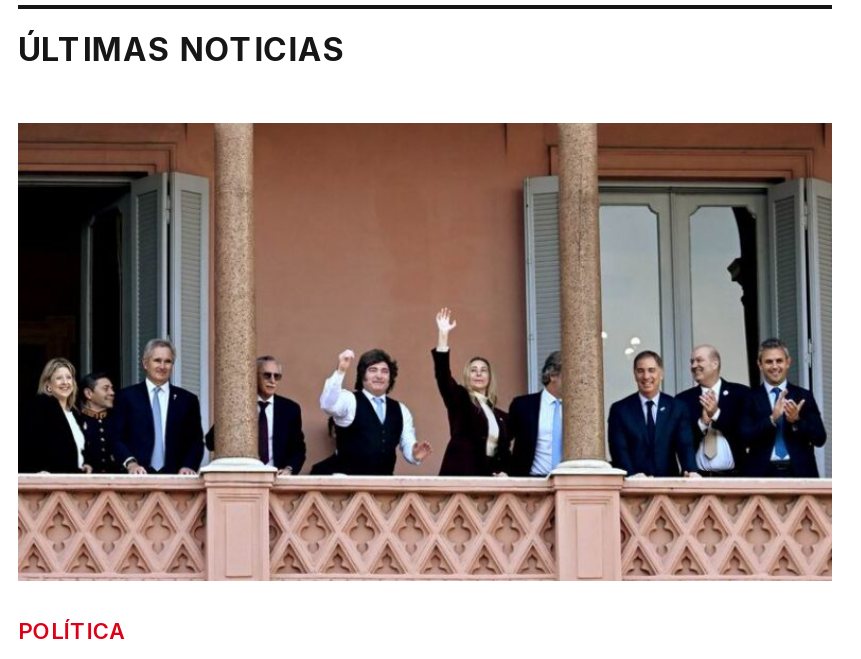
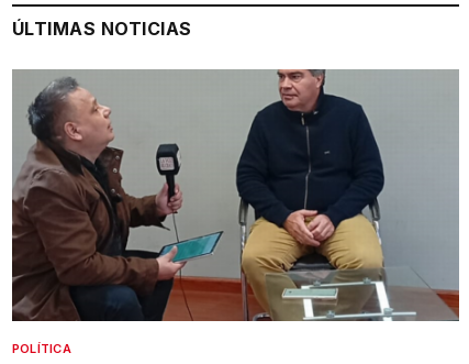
[16,123,834,581] [image] -> [11,69,459,322] [image]

